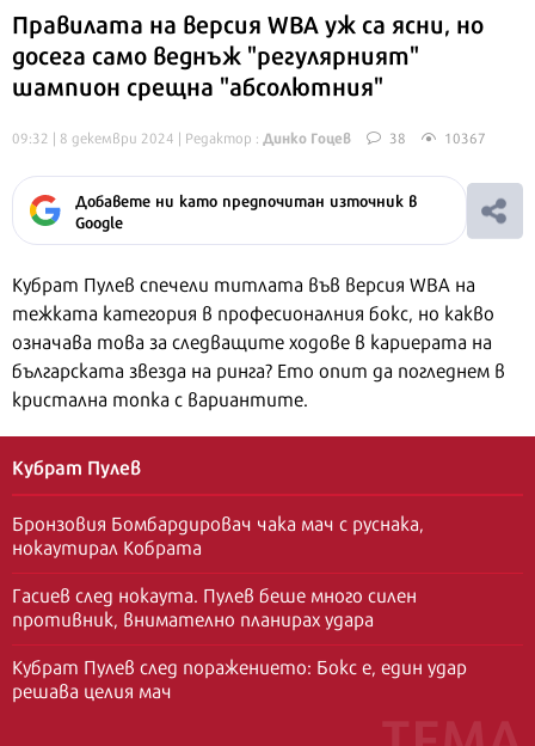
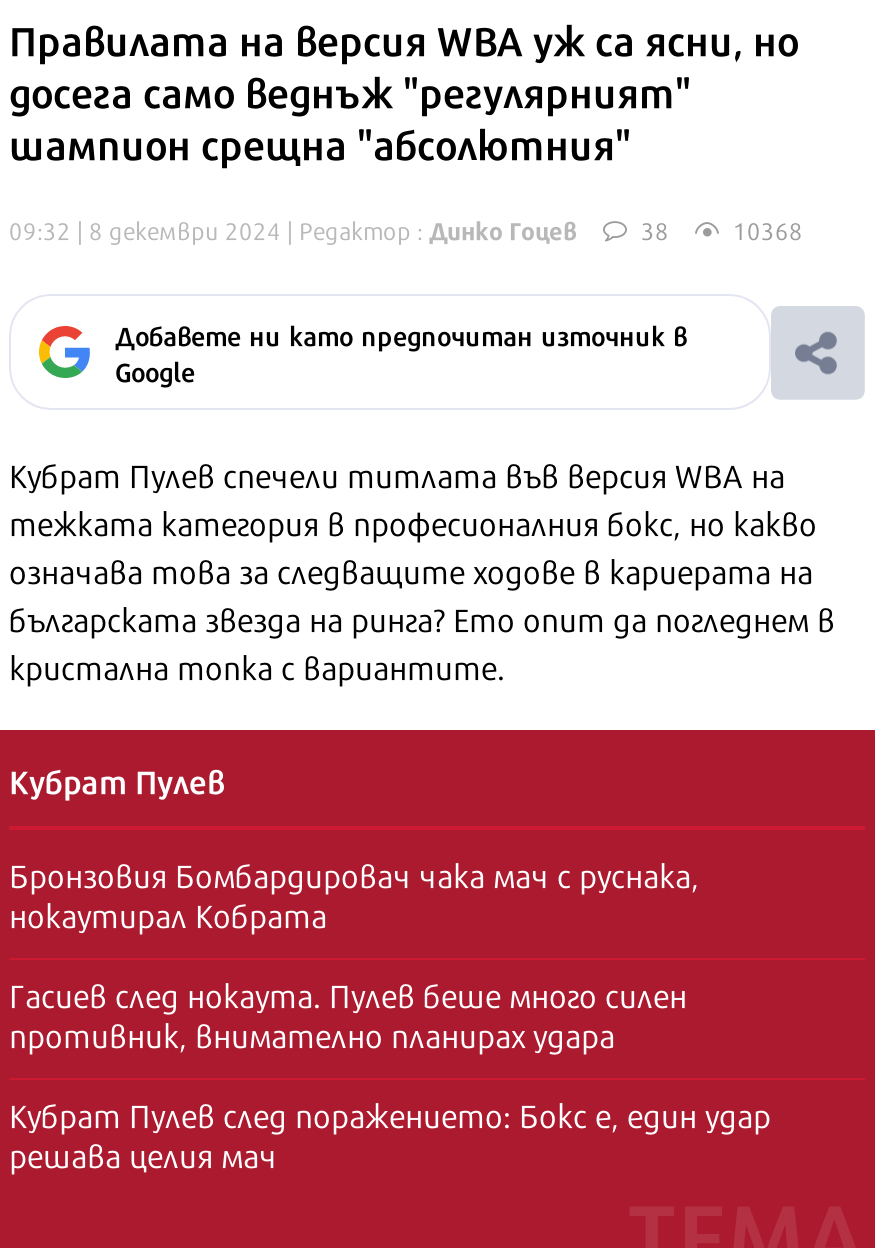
[444,127,486,148] 10367 -> [733,212,803,248] 10368

